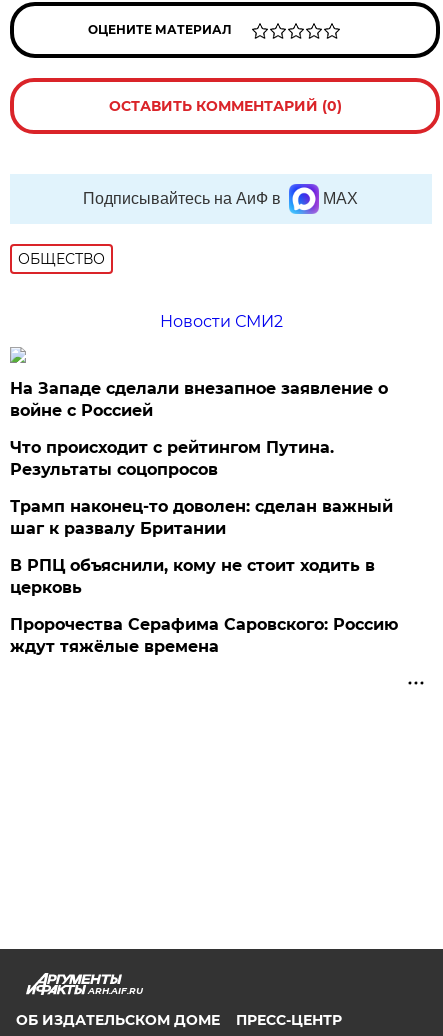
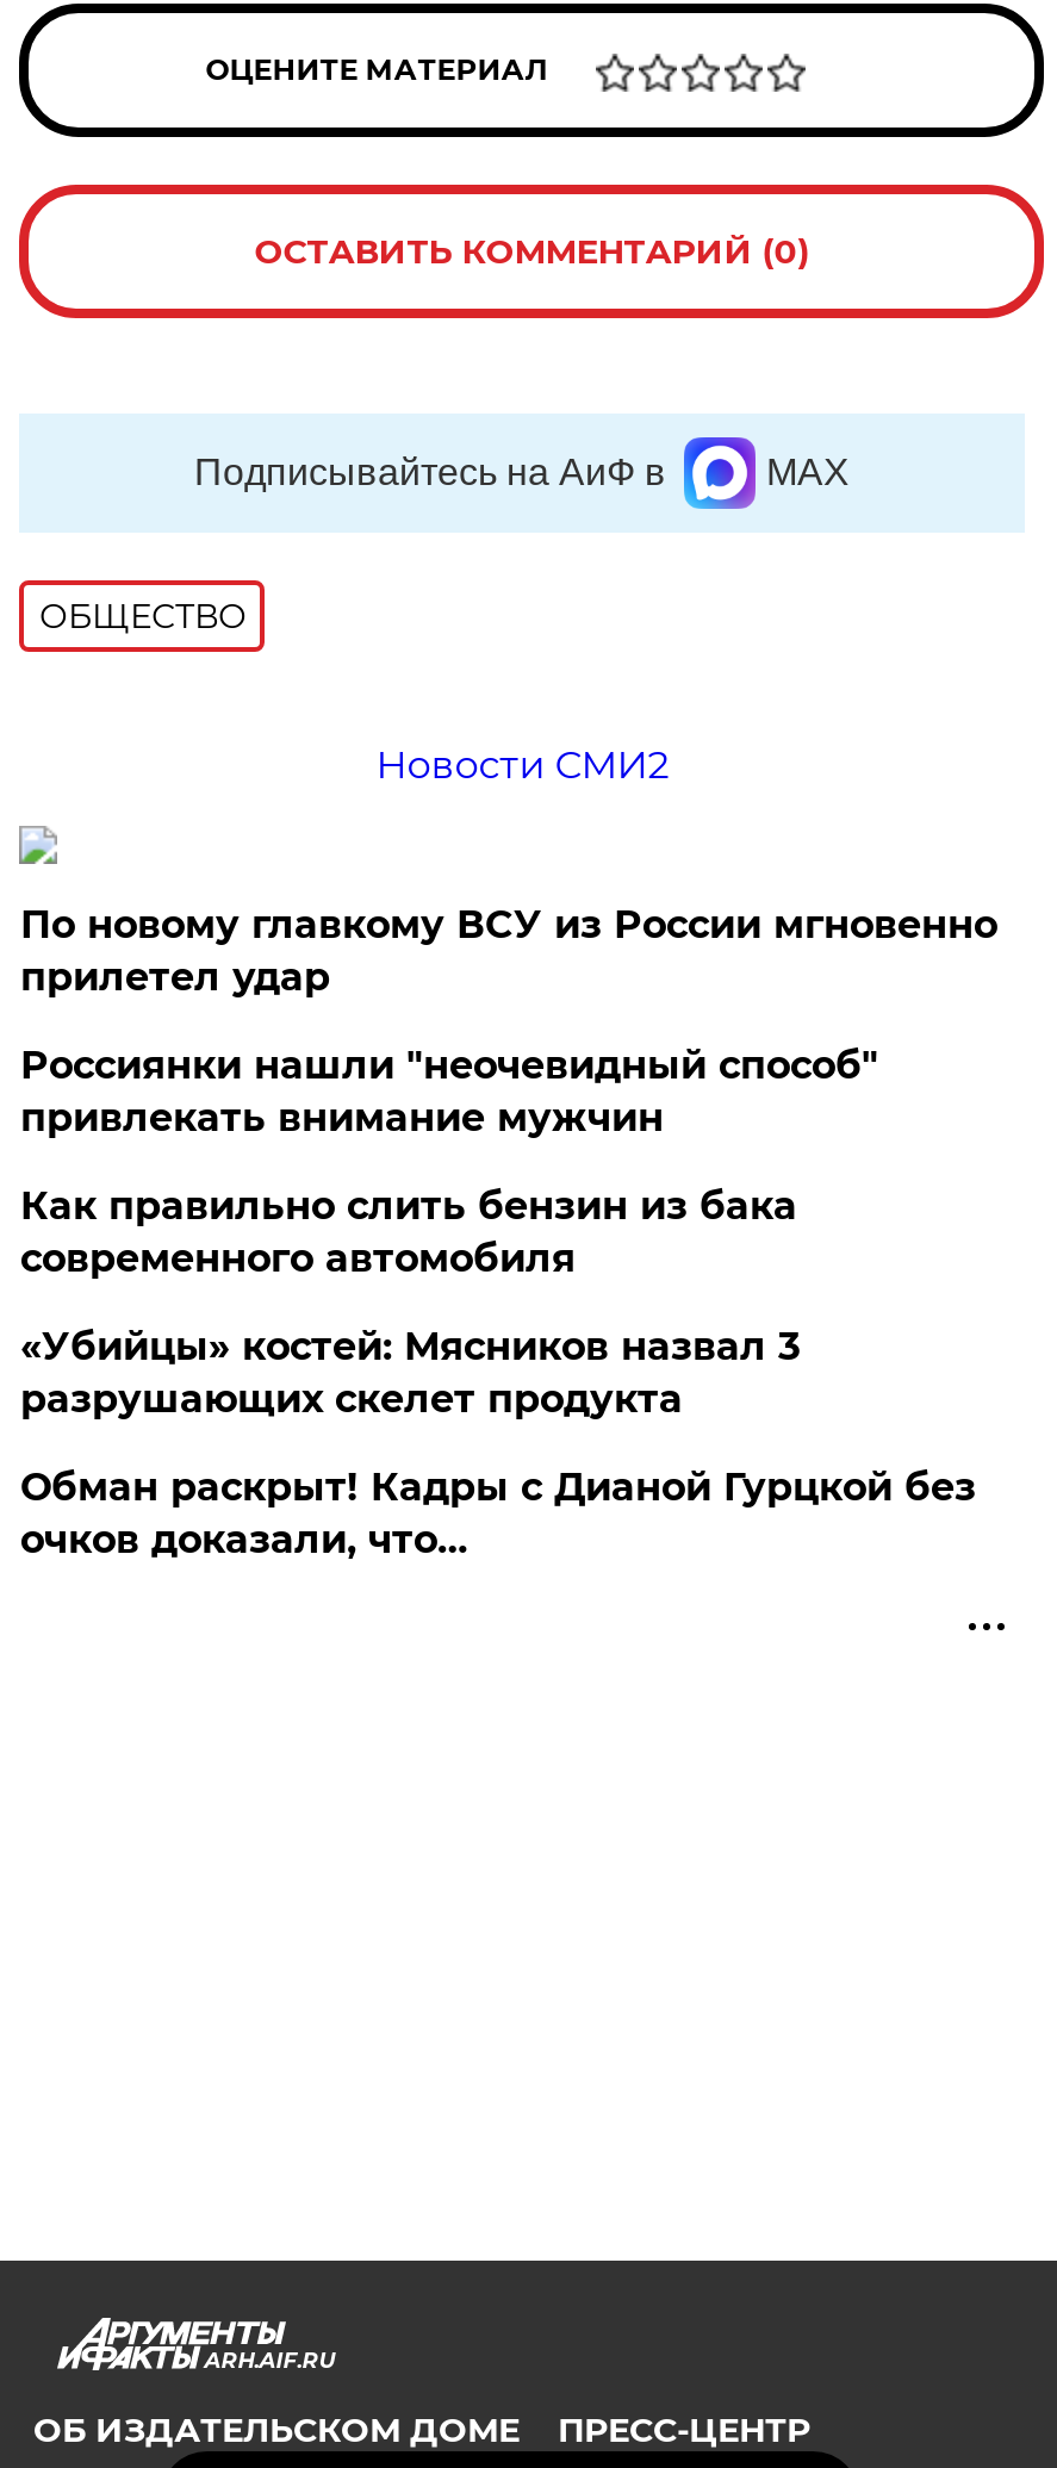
[10,379,388,420] На Западе сделали внезапное заявление о | войне с Россией -> [20,902,997,1000] По новому главкому ВСУ из России мгновенно | прилетел удар
[10,438,334,479] Что происходит с рейтингом Путина. | Результаты соцопросов -> [20,1043,878,1140] Россиянки нашли "неочевидный способ" | привлекать внимание мужчин
[10,497,393,538] Трамп наконец-то доволен: сделан важный | шаг к развалу Британии -> [20,1183,797,1281] Как правильно слить бензин из бака | современного автомобиля
[10,556,375,597] В РПЦ объяснили, кому не стоит ходить в | церковь -> [20,1324,799,1422] «Убийцы» костей: Мясников назвал 3 | разрушающих скелет продукта
[10,615,398,656] Пророчества Серафима Саровского: Россию | ждут тяжёлые времена -> [20,1465,976,1562] Обман раскрыт! Кадры с Дианой Гурцкой без | очков доказали, что…

